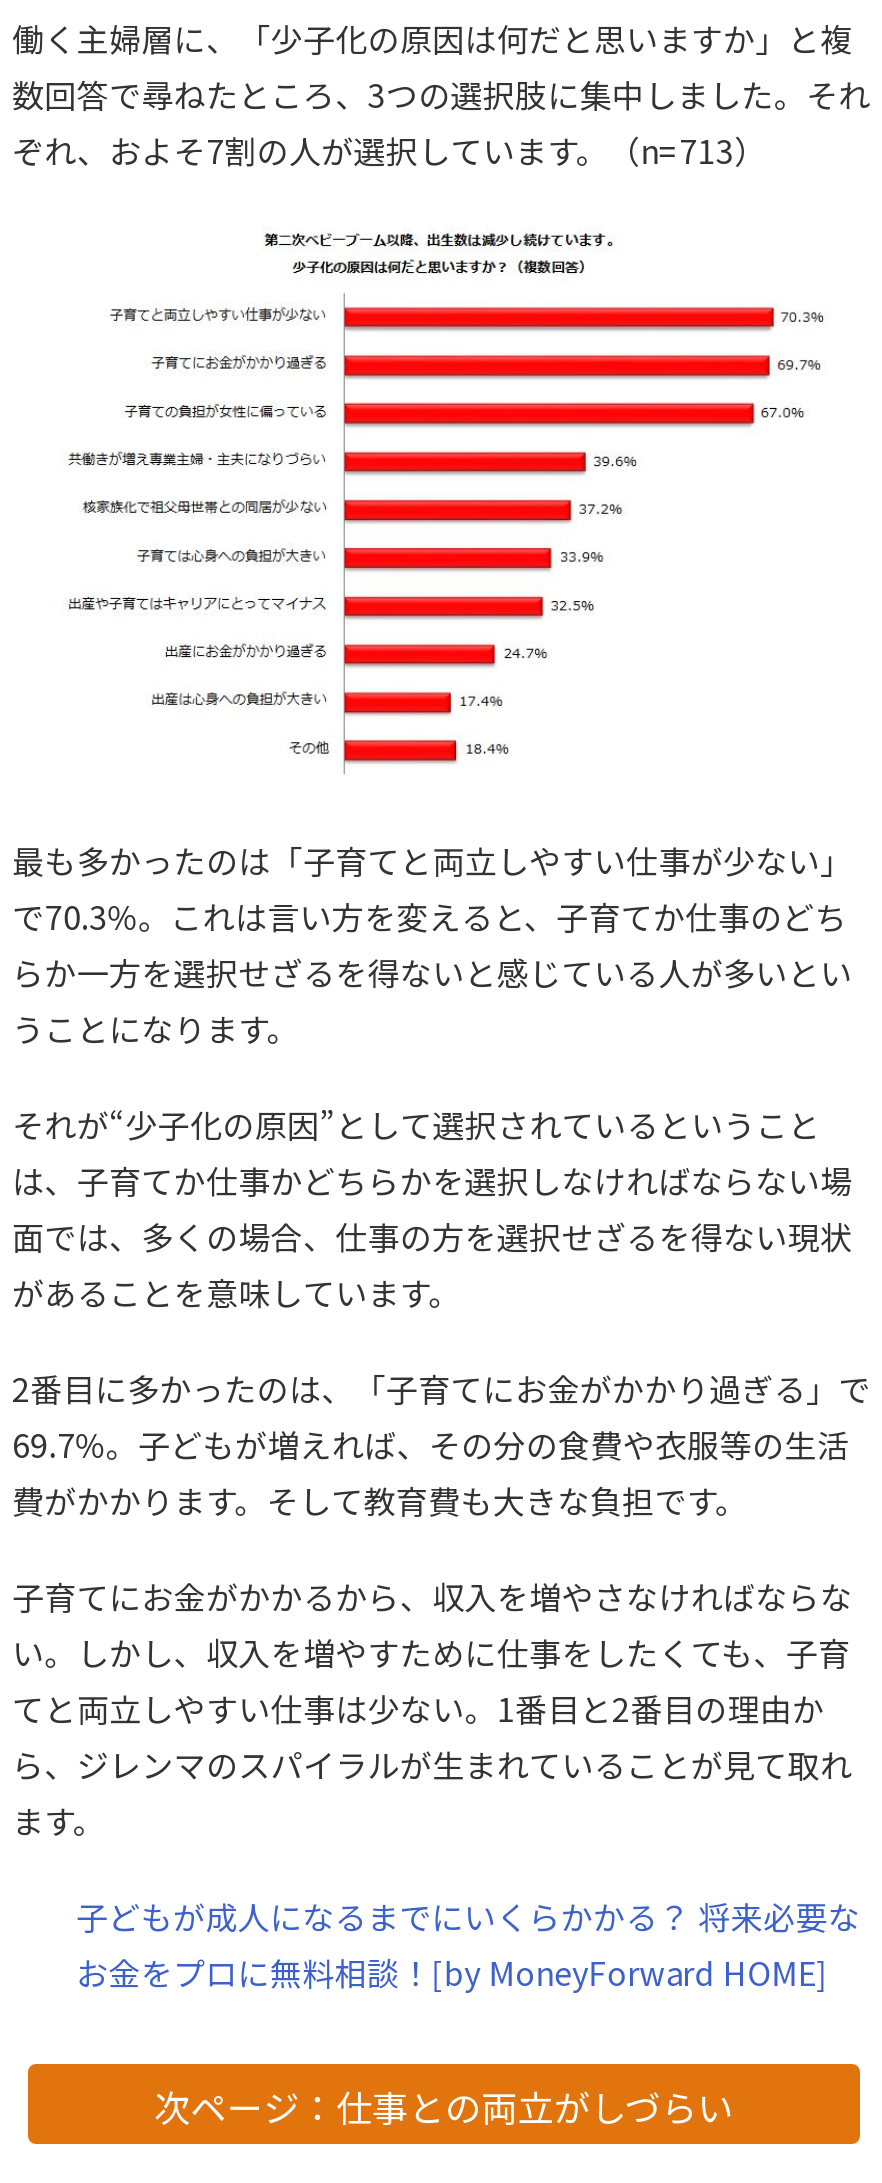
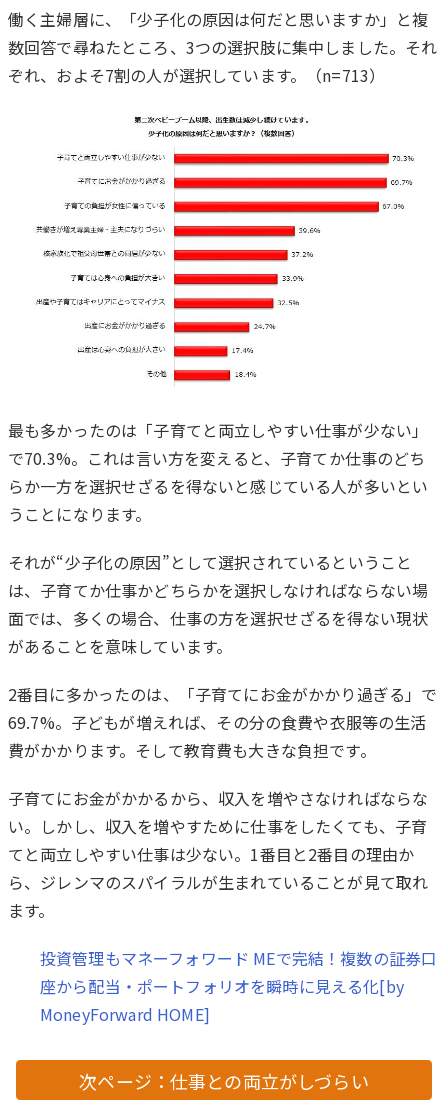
[76,1892,860,1996] 子どもが成人になるまでにいくらかかる？ 将来必要な | お金をプロに無料相談！[by MoneyForward HOME] -> [40,946,437,1026] 投資管理もマネーフォワード MEで完結！複数の証券口 | 座から配当・ポートフォリオを瞬時に見える化[by | MoneyForward HOME]

